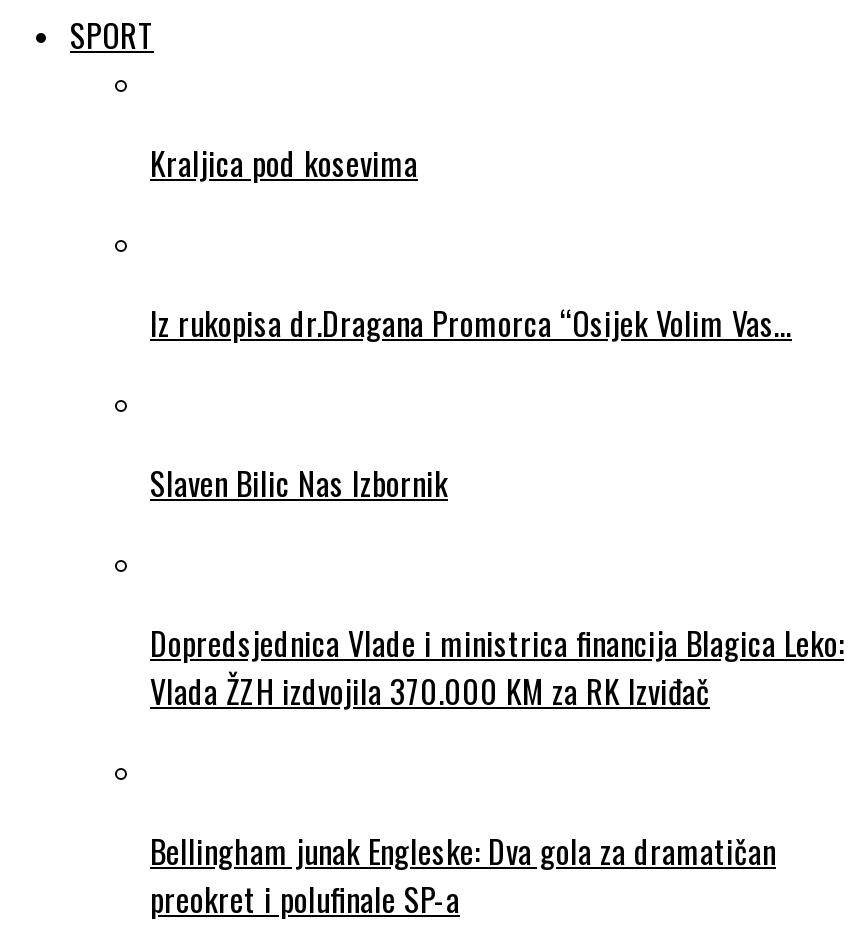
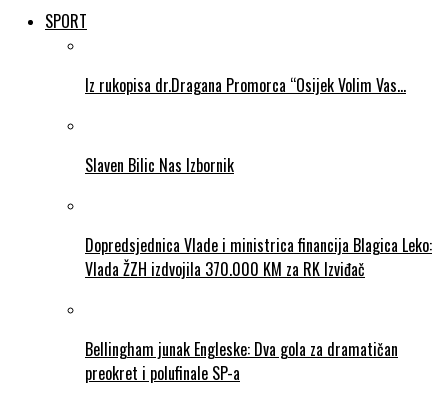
[150,140,418,188] Kraljica pod kosevima -> none

